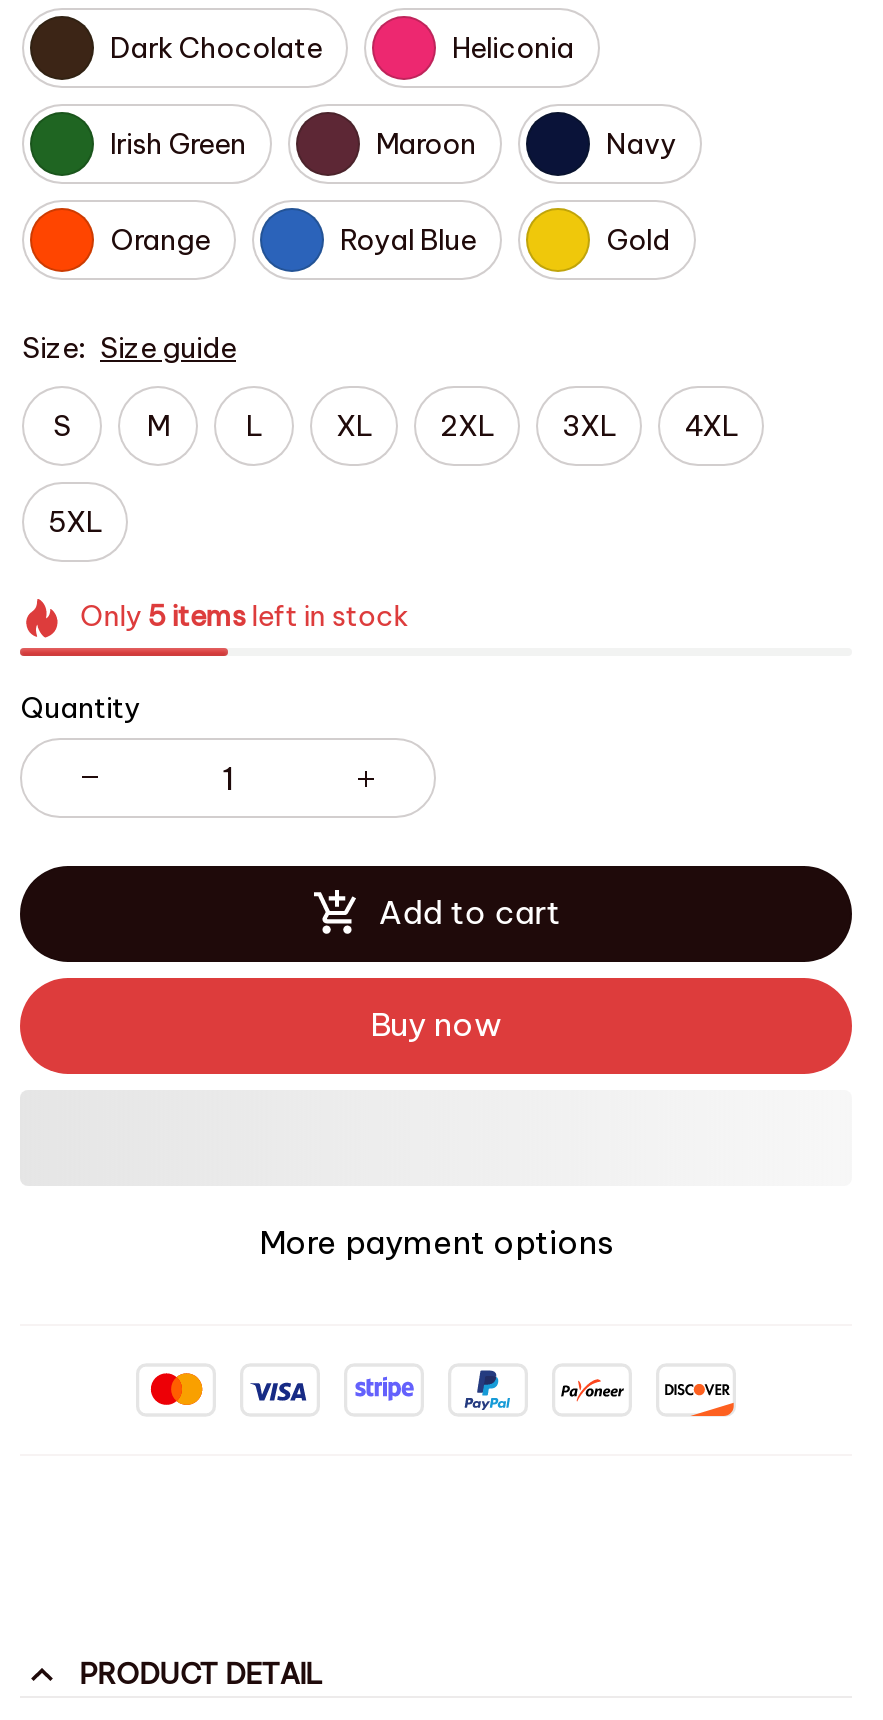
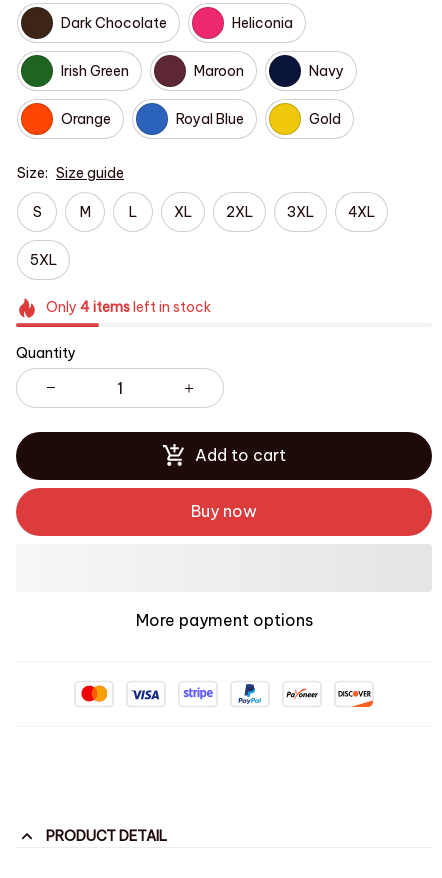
[79,598,407,634] Only 5 items left in stock -> [46,298,211,316] Only 4 items left in stock

